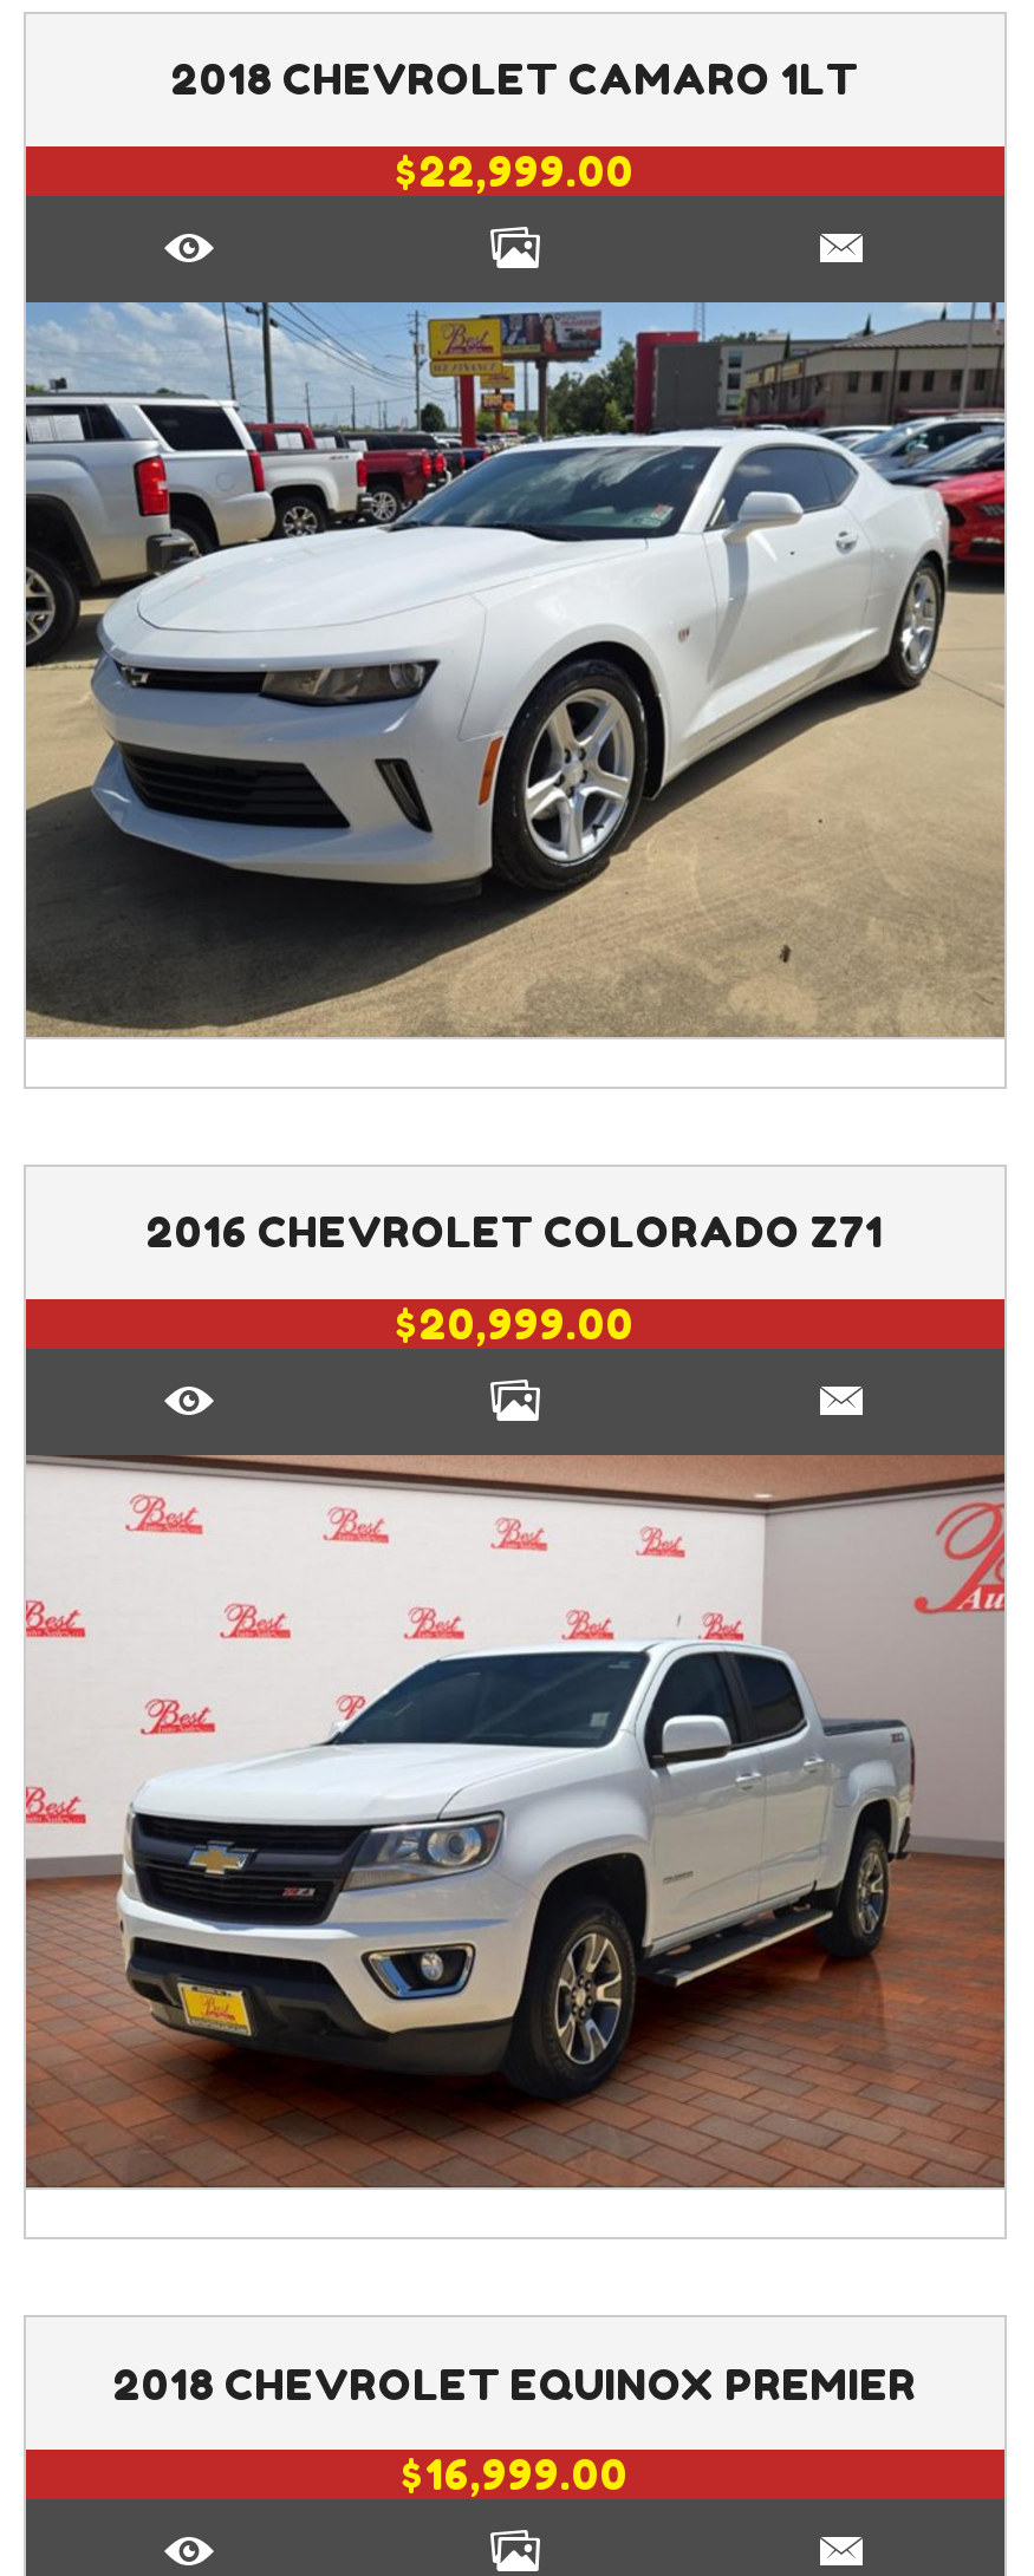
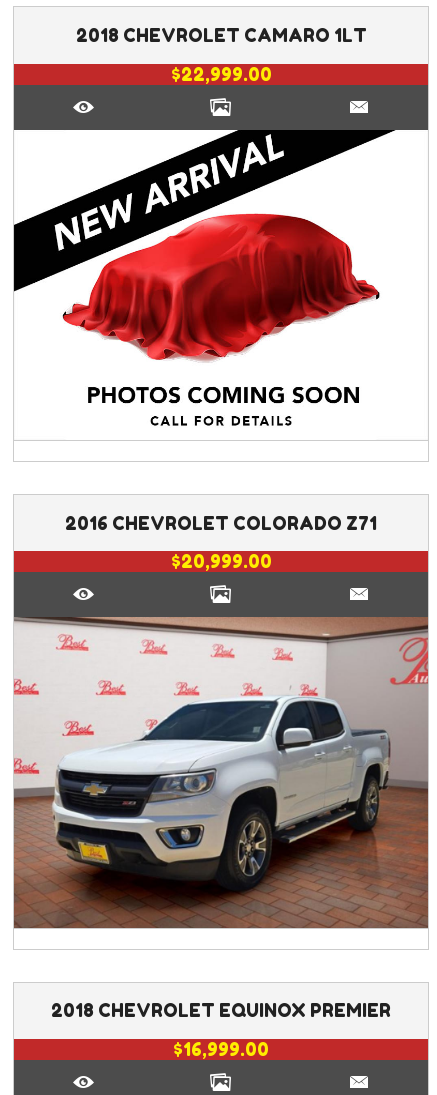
[24,301,1007,1038] [image] -> [13,129,428,440] [image]

